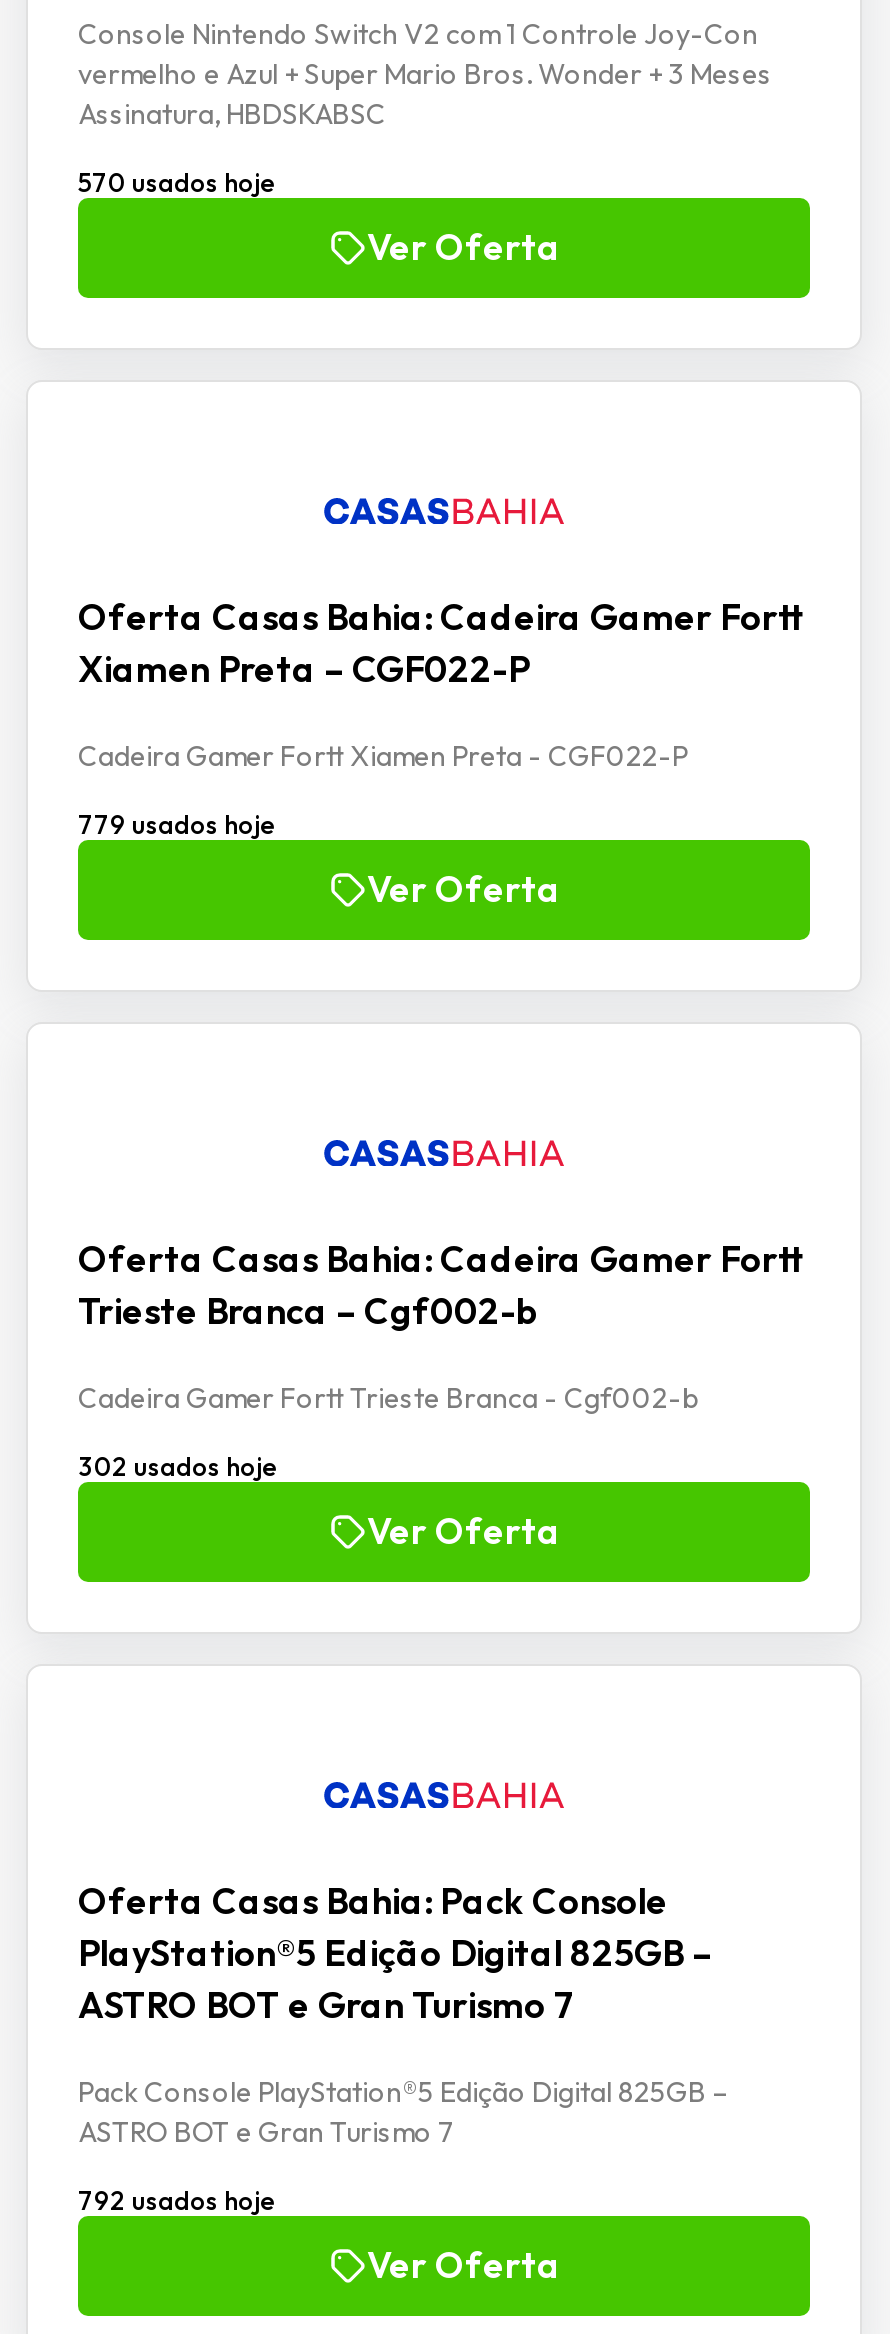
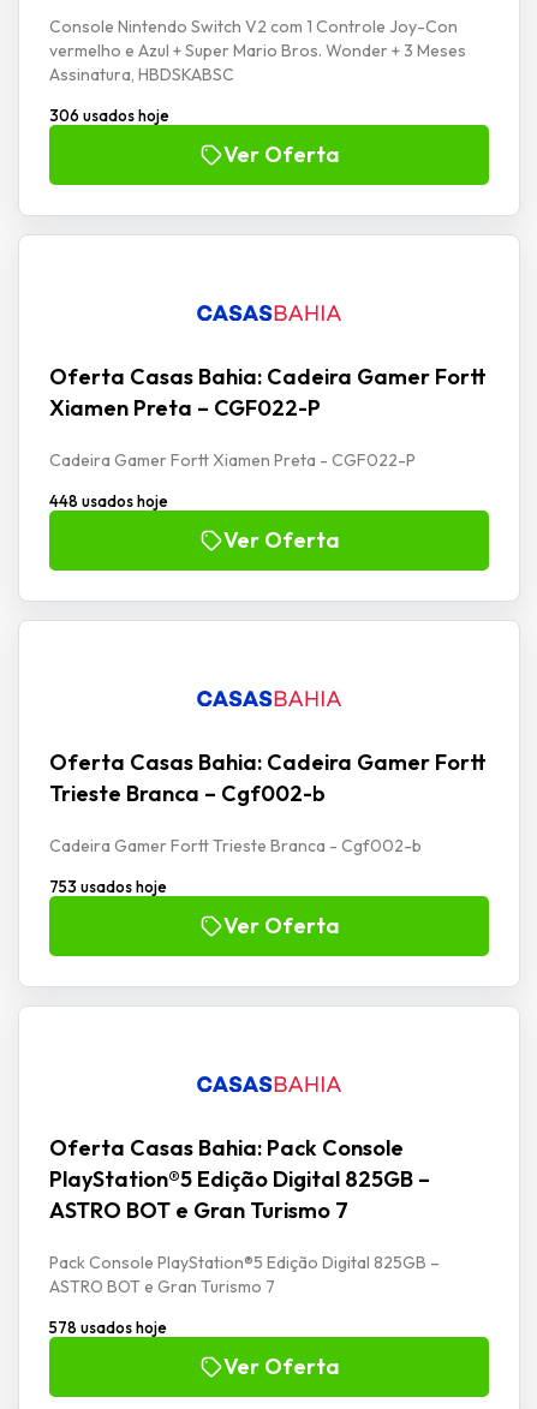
[78,166,276,198] 570 usados hoje -> [49,105,169,125] 306 usados hoje
[78,808,276,840] 779 usados hoje -> [49,491,168,510] 448 usados hoje
[78,1450,278,1482] 302 usados hoje -> [49,877,167,896] 753 usados hoje
[78,2184,276,2216] 792 usados hoje -> [49,1317,167,1337] 578 usados hoje

